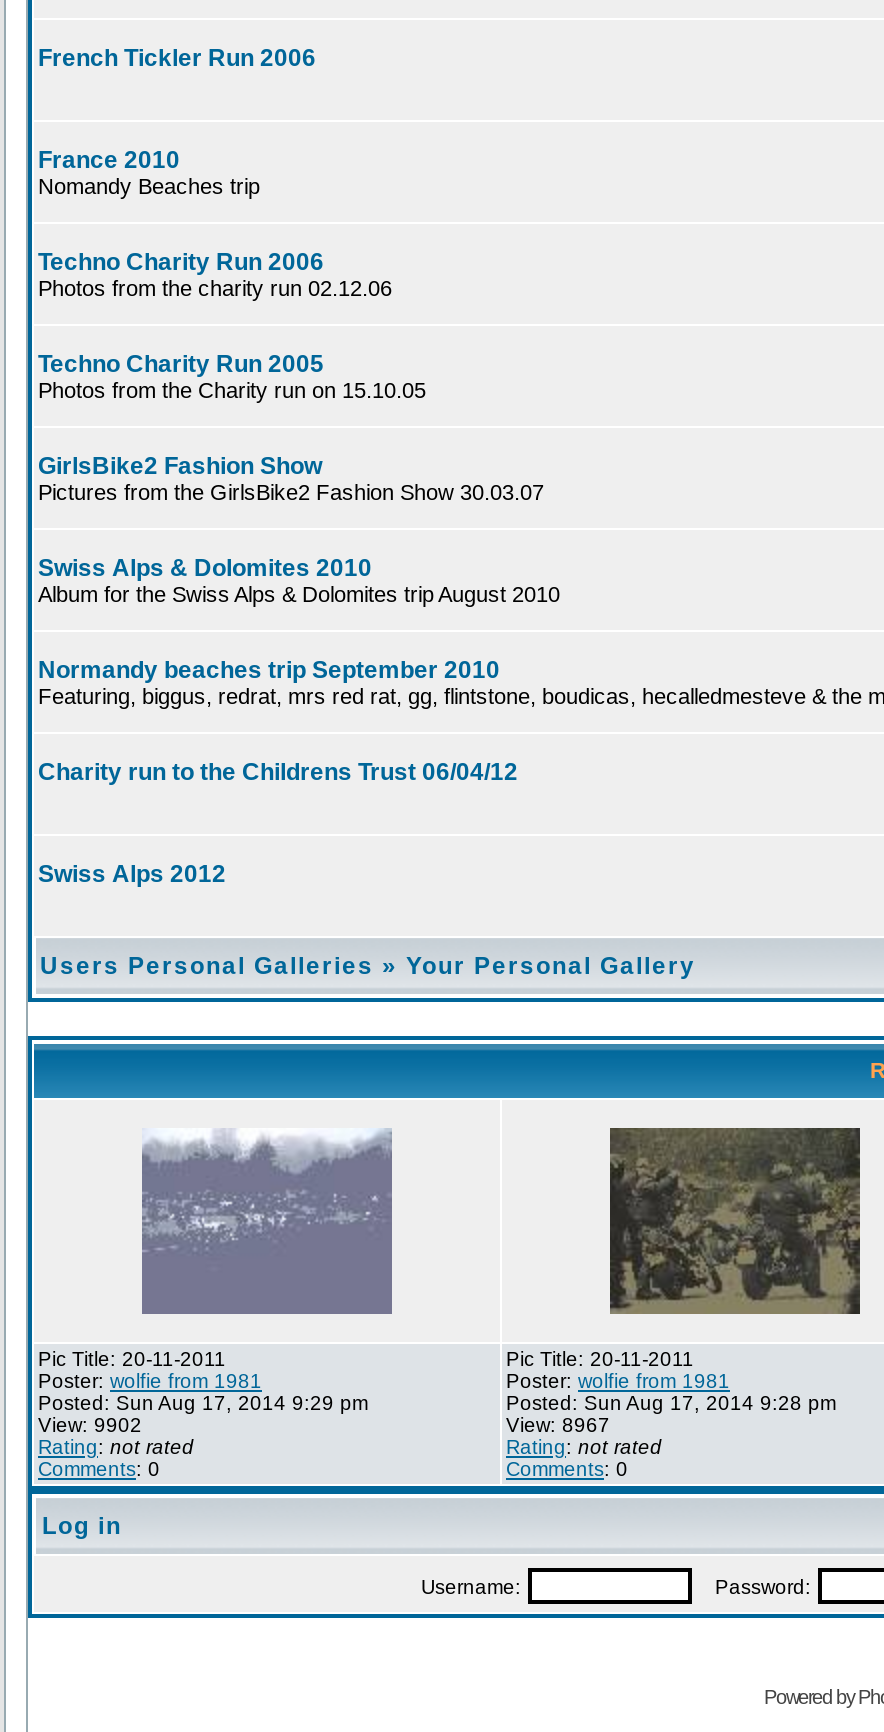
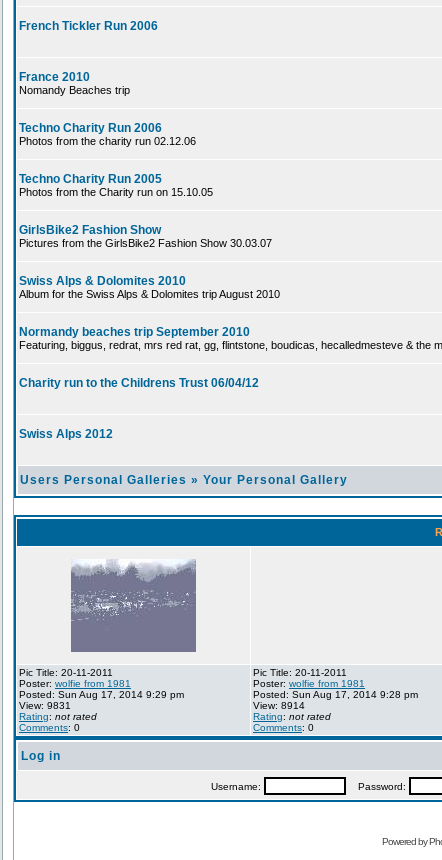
[608,1126,862,1316] [image] -> none
[38,1414,142,1436] View: 9902 -> [19,700,71,711] View: 9831
[506,1414,610,1436] View: 8967 -> [253,700,305,711] View: 8914

